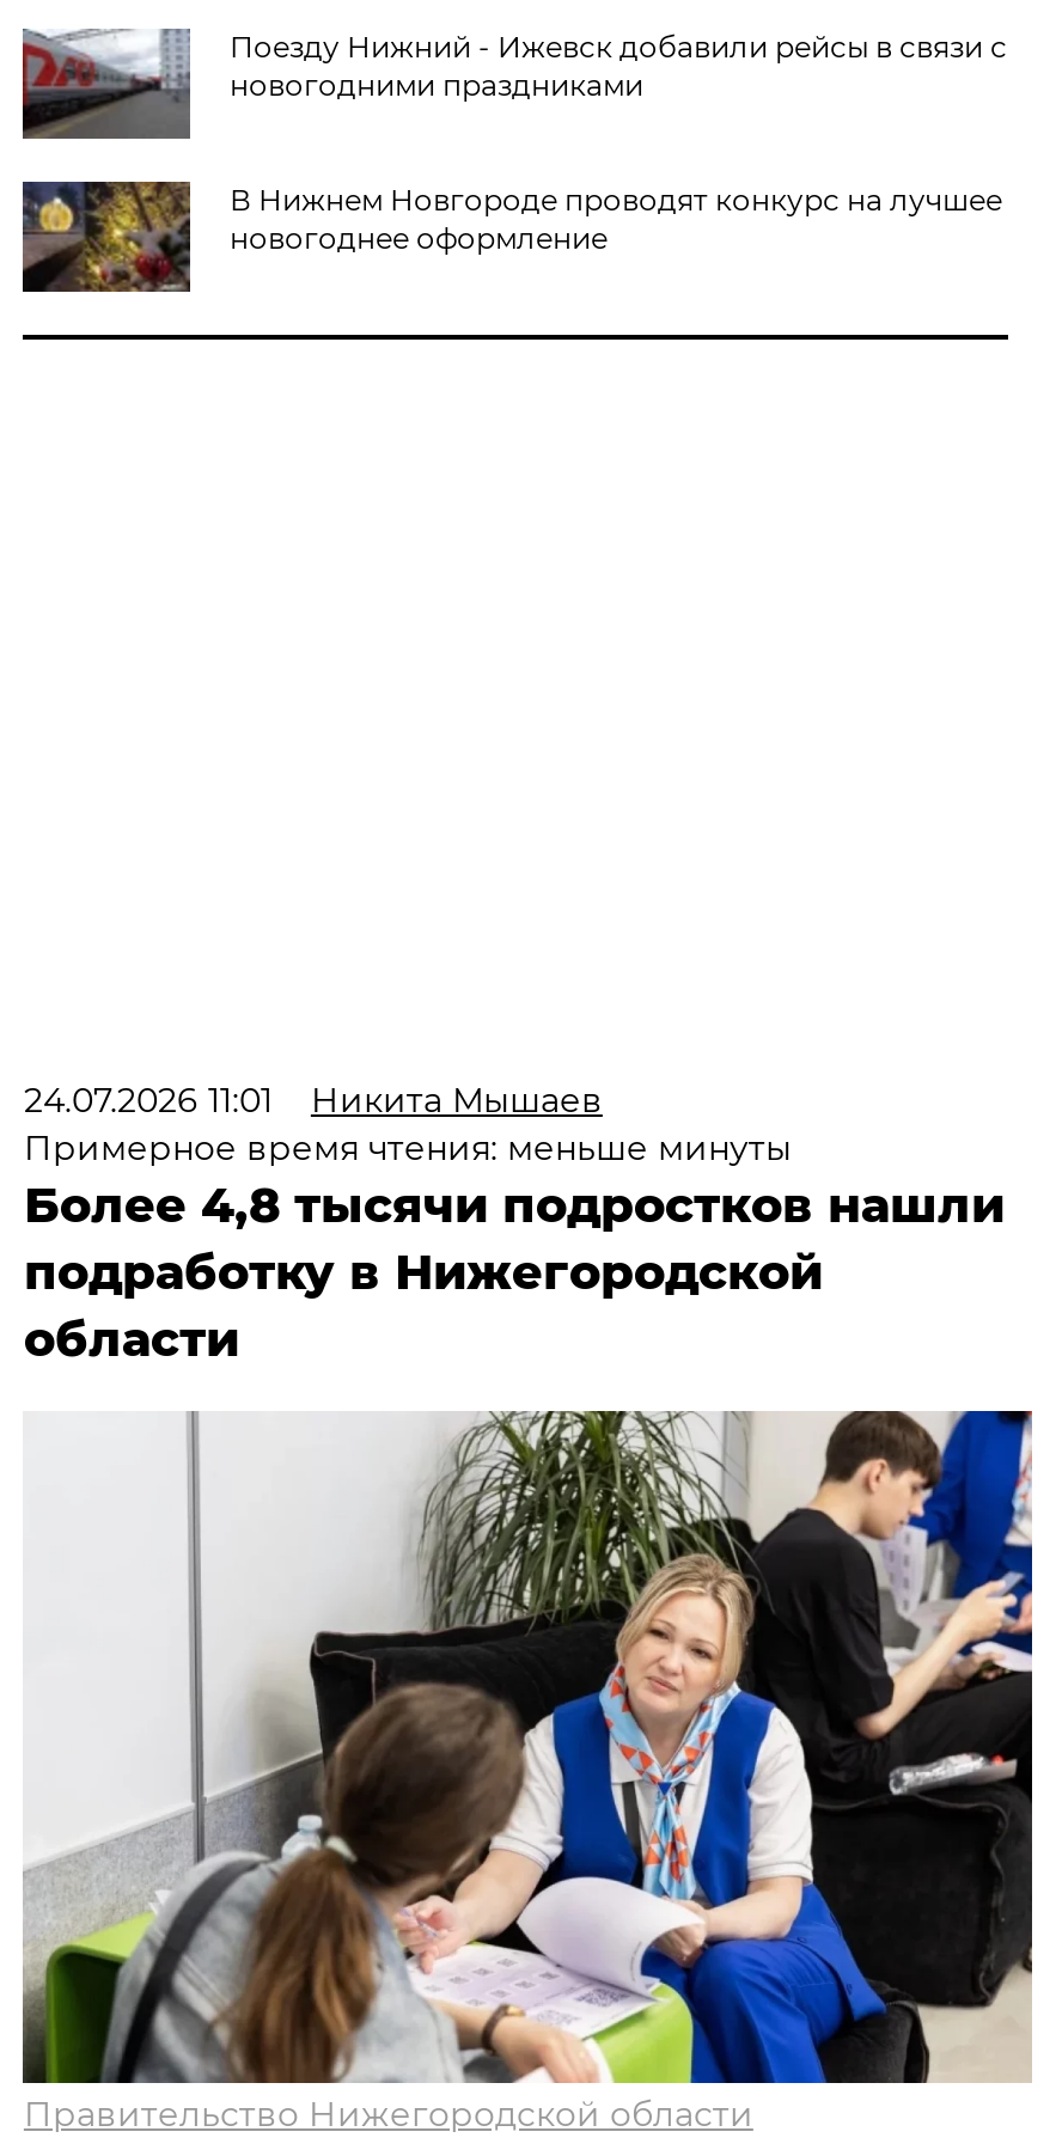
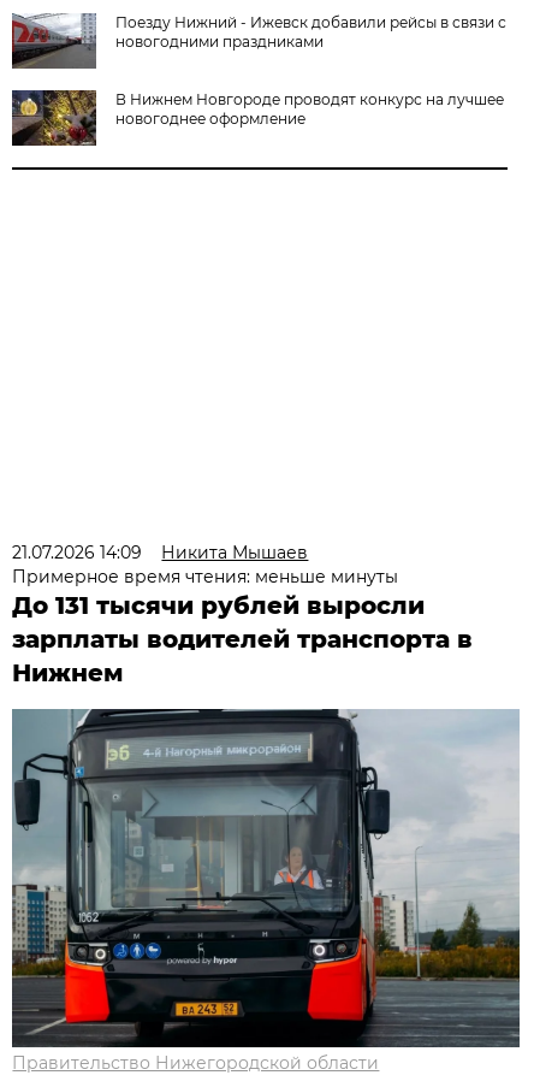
[24,1079,603,1122] 24.07.2026 11:01 Никита Мышаев -> [13,542,308,563] 21.07.2026 14:09 Никита Мышаев
[24,1177,1004,1368] Более 4,8 тысячи подростков нашли | подработку в Нижегородской | области -> [13,591,473,687] До 131 тысячи рублей выросли | зарплаты водителей транспорта в | Нижнем
[23,1411,1034,2088] [image] -> [11,708,520,1048] [image]

